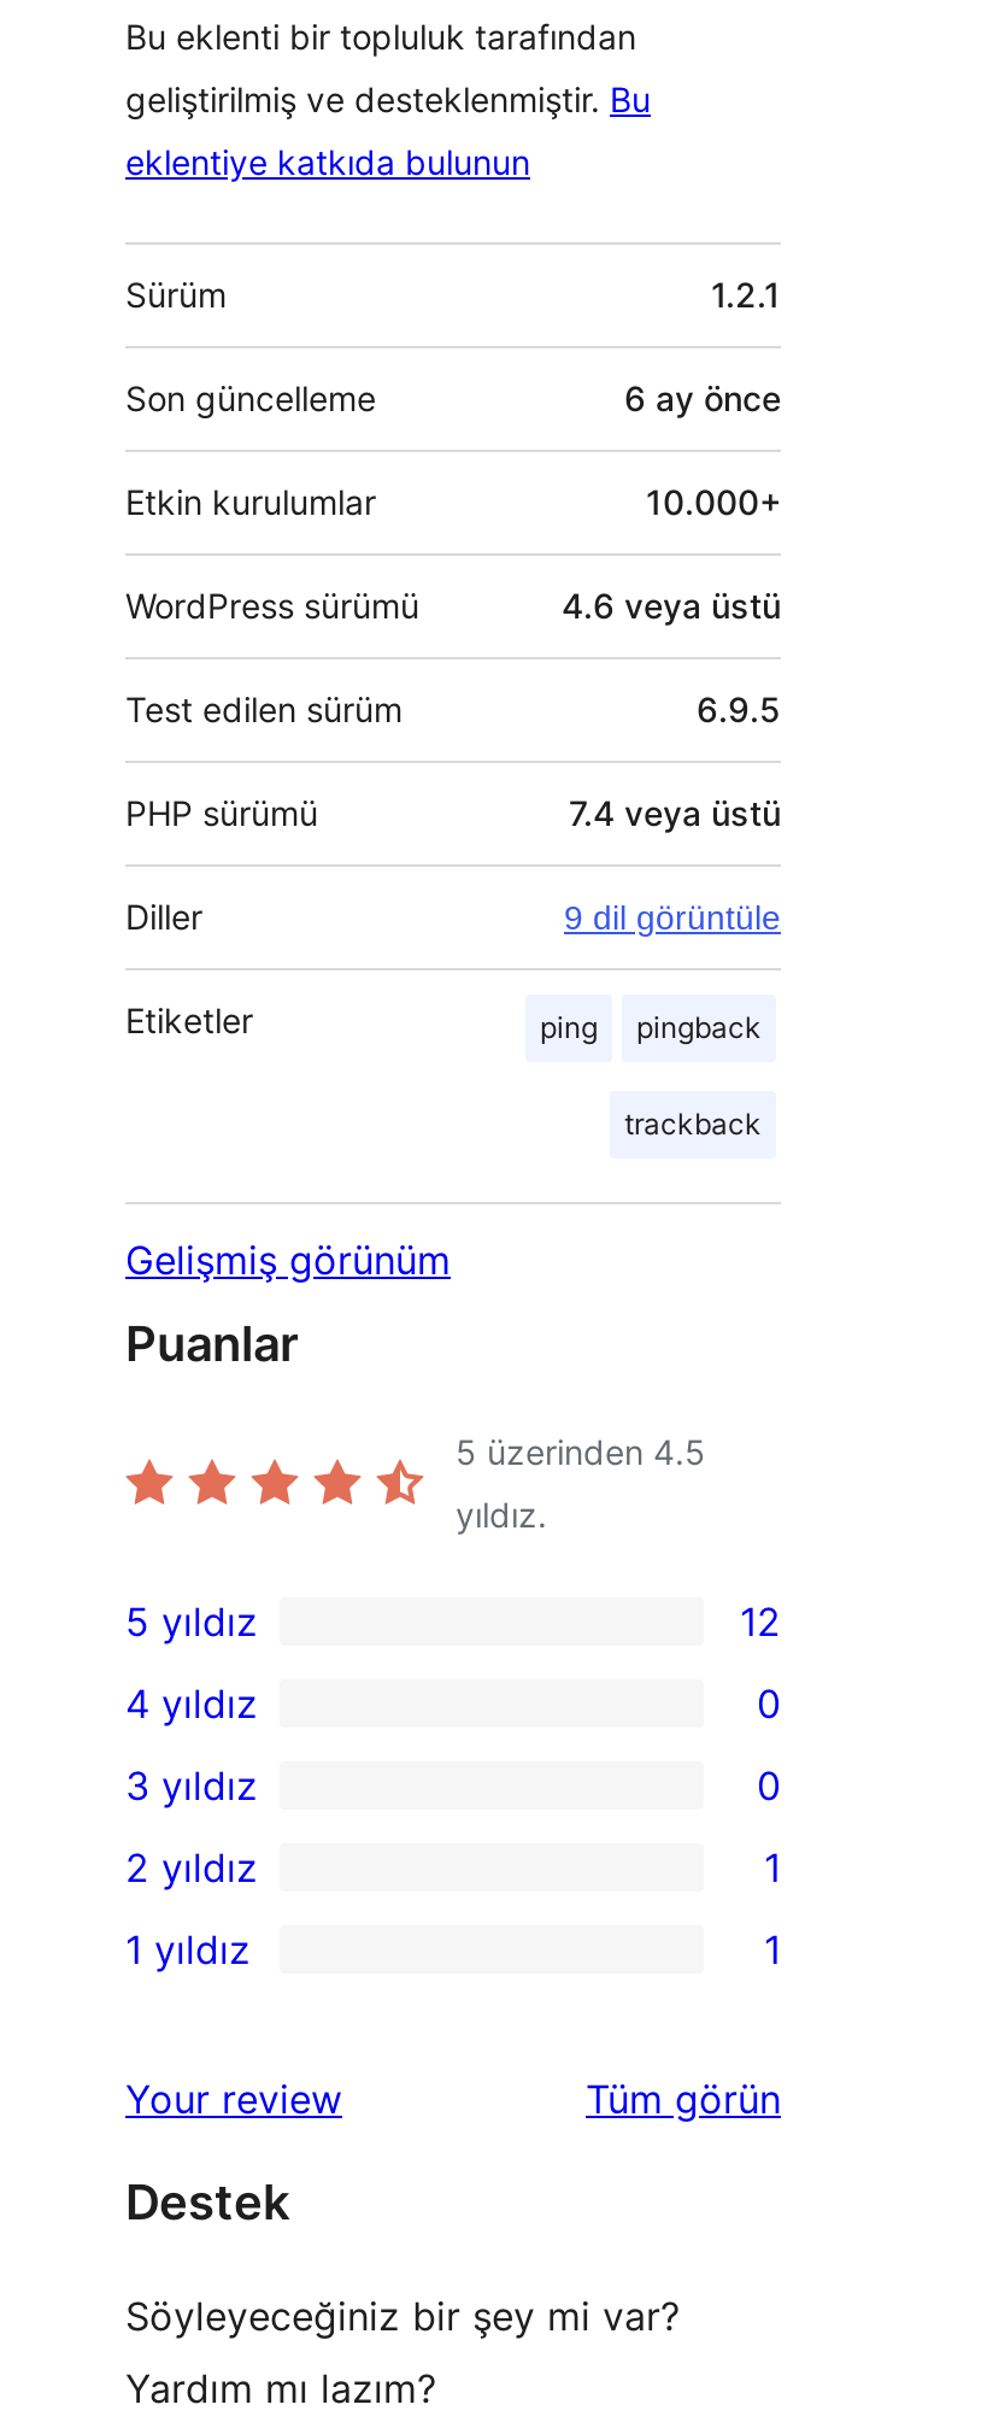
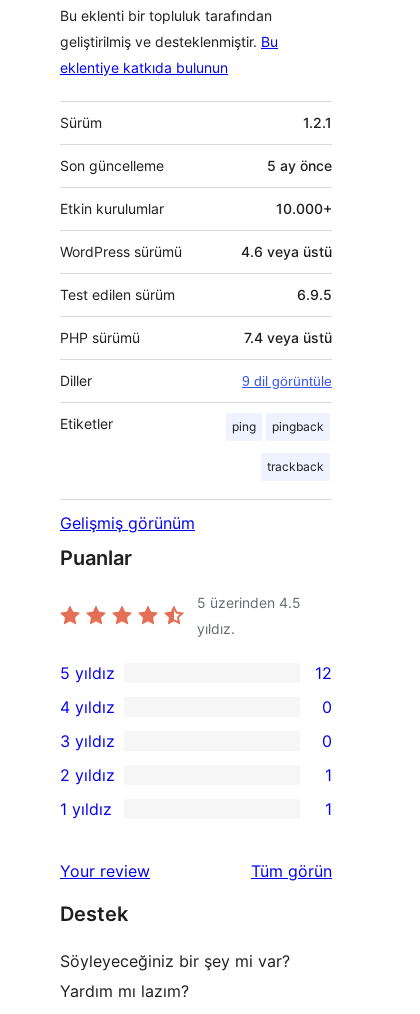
[624,378,781,419] 6 ay önce -> [267,157,332,174] 5 ay önce

